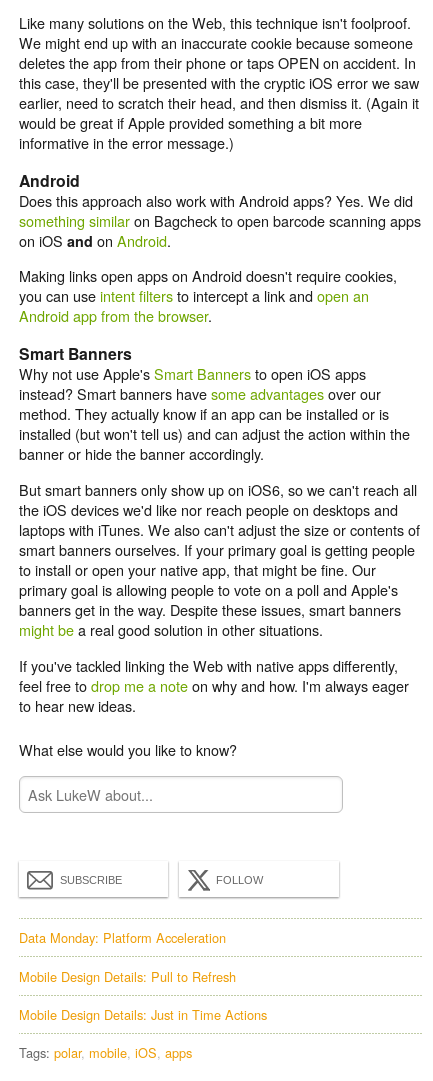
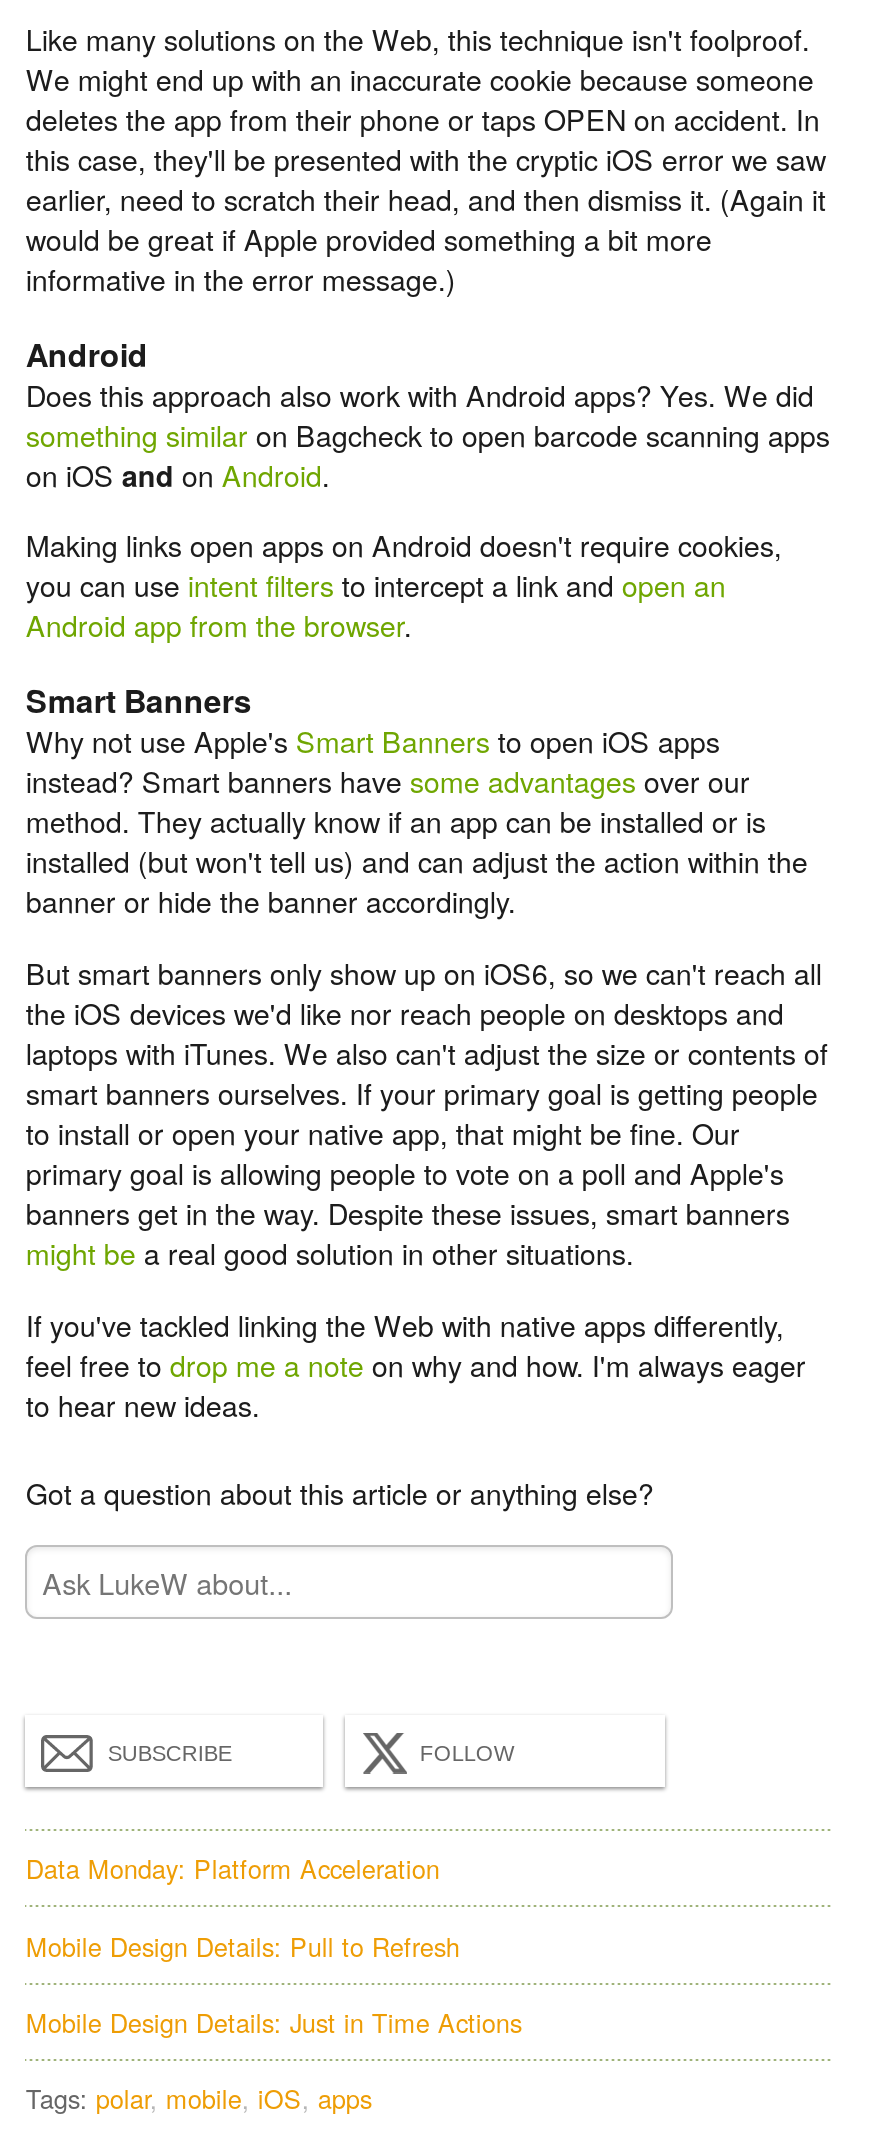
[19,739,237,760] What else would you like to know? -> [26,1470,654,1512] Got a question about this article or anything else?

